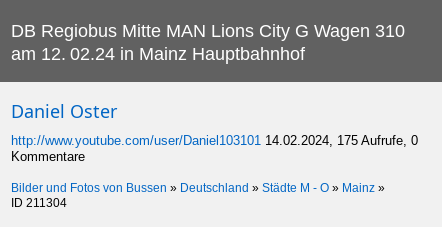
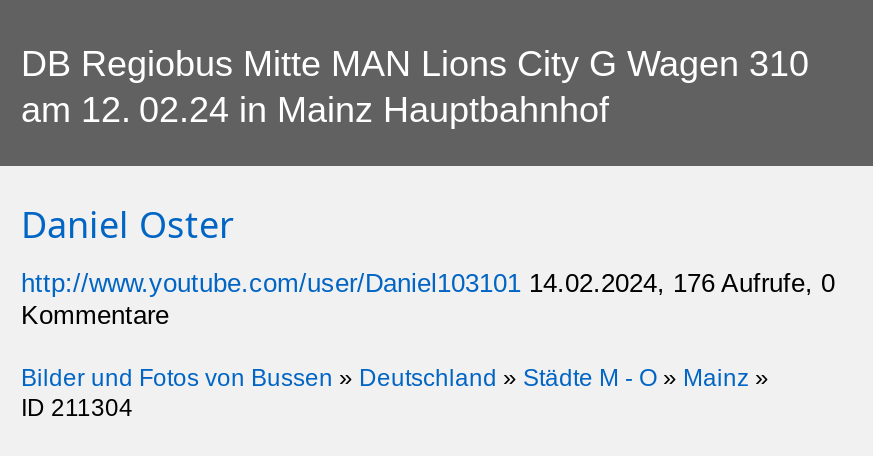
[11,133,418,148] http://www.youtube.com/user/Daniel103101 14.02.2024, 175 Aufrufe, 0 -> [21,269,835,299] http://www.youtube.com/user/Daniel103101 14.02.2024, 176 Aufrufe, 0

